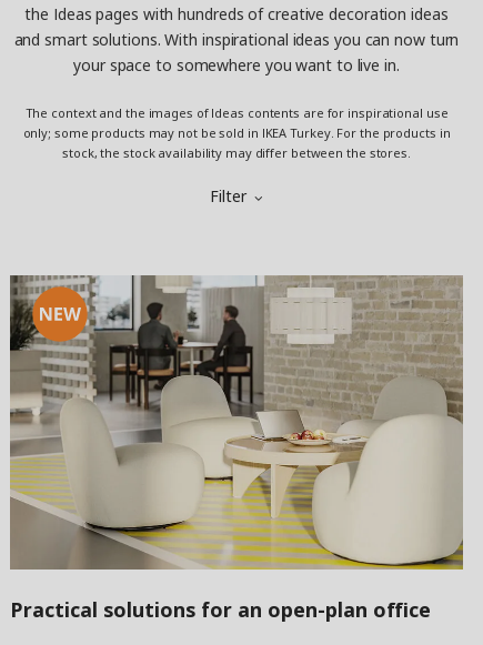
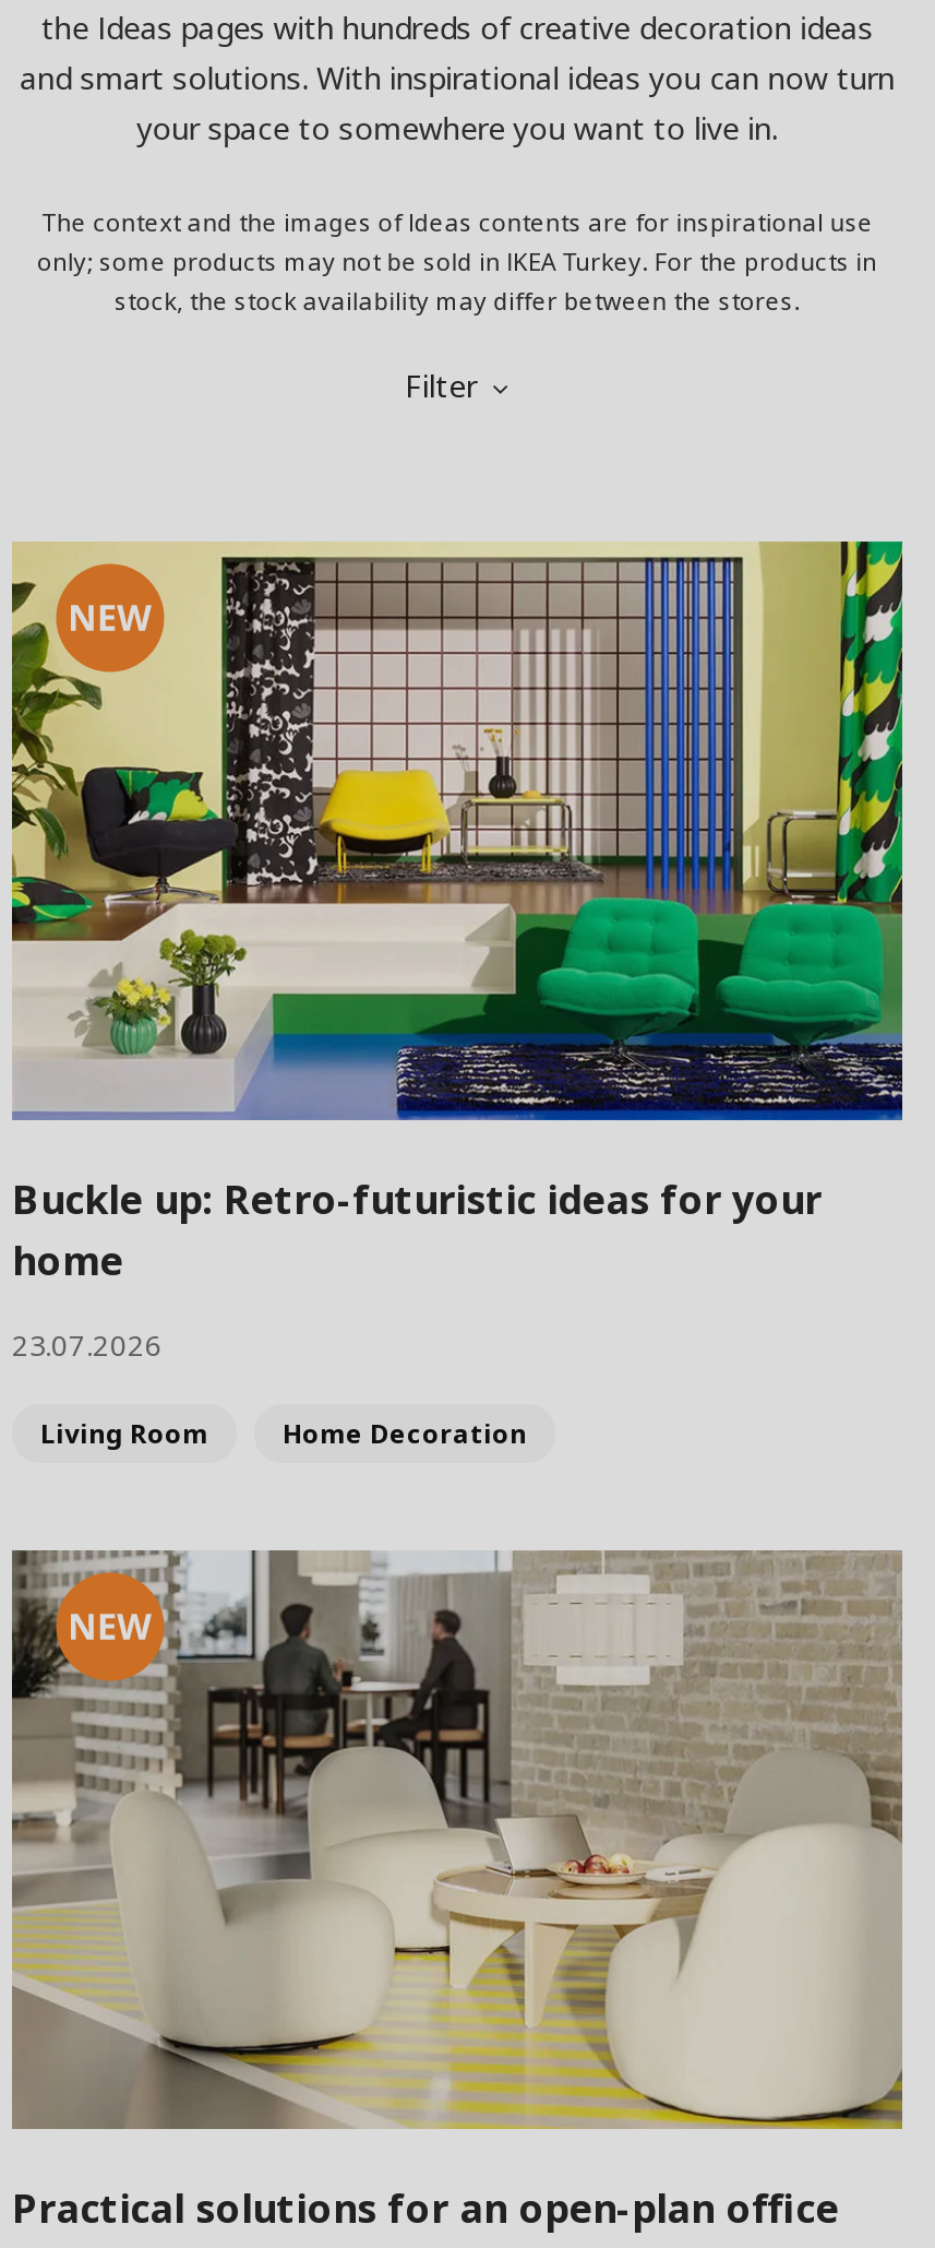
none -> [10,539,904,1453] [image] | Buckle up: Retro-futuristic ideas for your | home | 23.07.2026 | Living Room | Home Decoration

